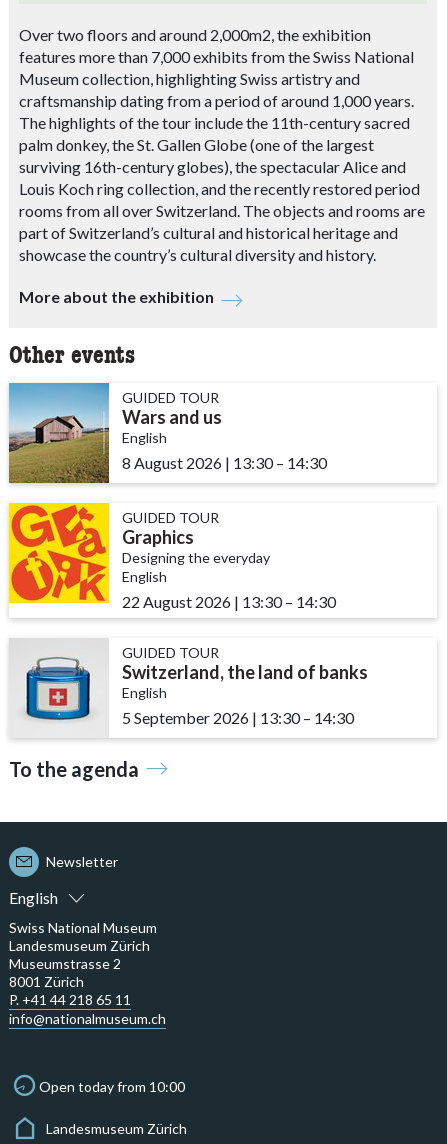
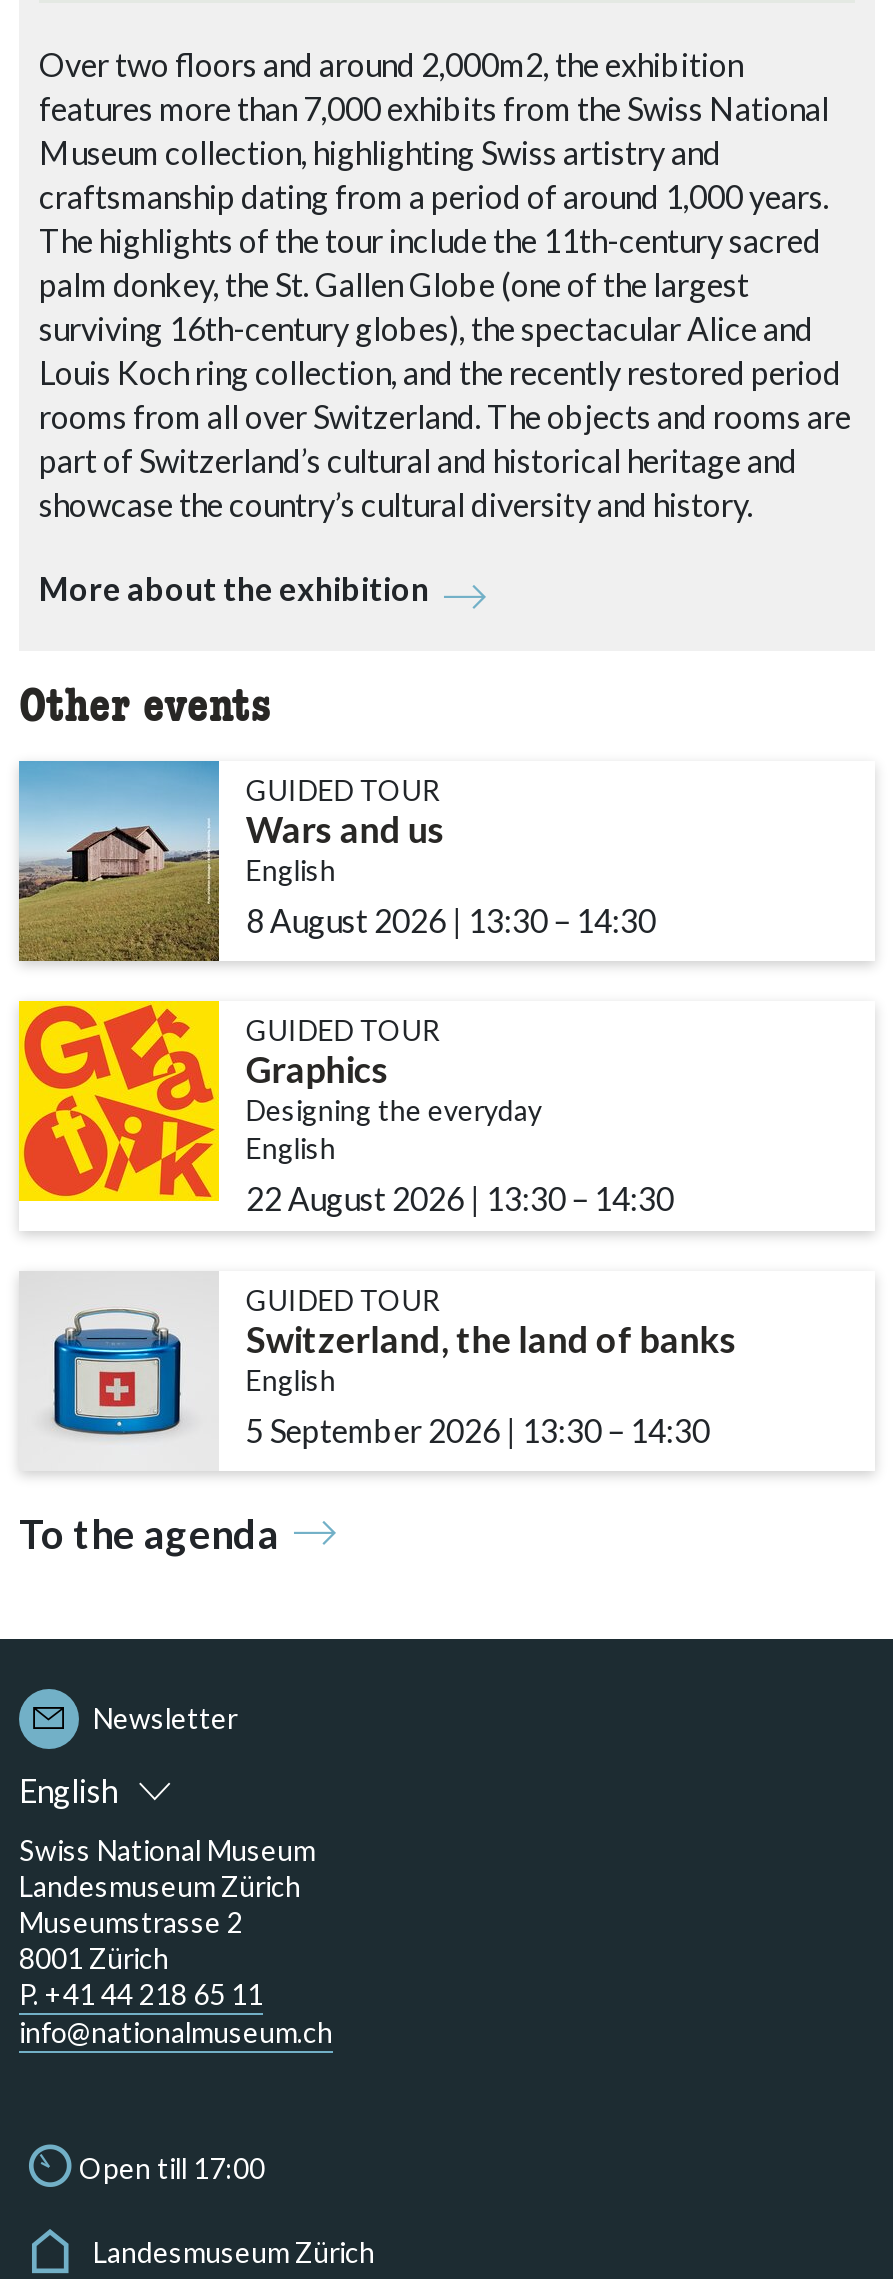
[39,1078,185,1095] Open today from 10:00 -> [79,2151,265,2185] Open till 17:00

